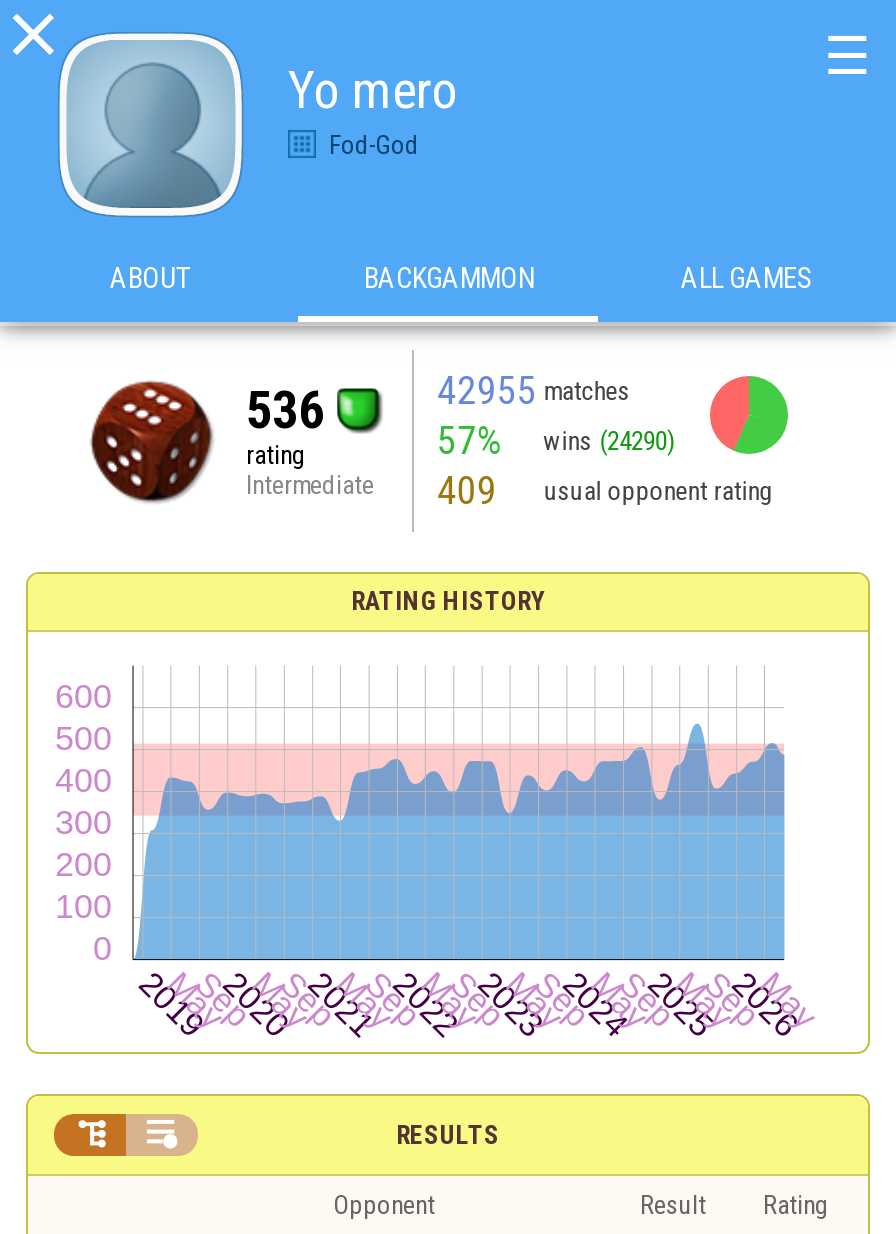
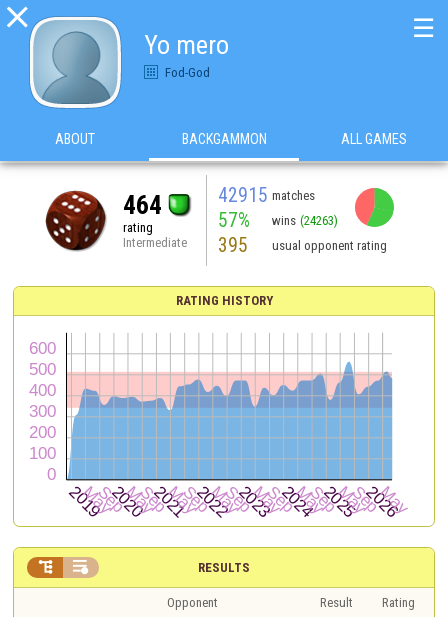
[437,367,629,413] 42955 matches -> [218,183,315,206] 42915 matches
[246,379,324,439] 536 -> [123,189,162,219] 464
[437,417,675,463] 57% wins (24290) -> [218,208,338,231] 57% wins (24263)
[437,467,773,513] 409 usual opponent rating -> [218,233,387,256] 395 usual opponent rating

